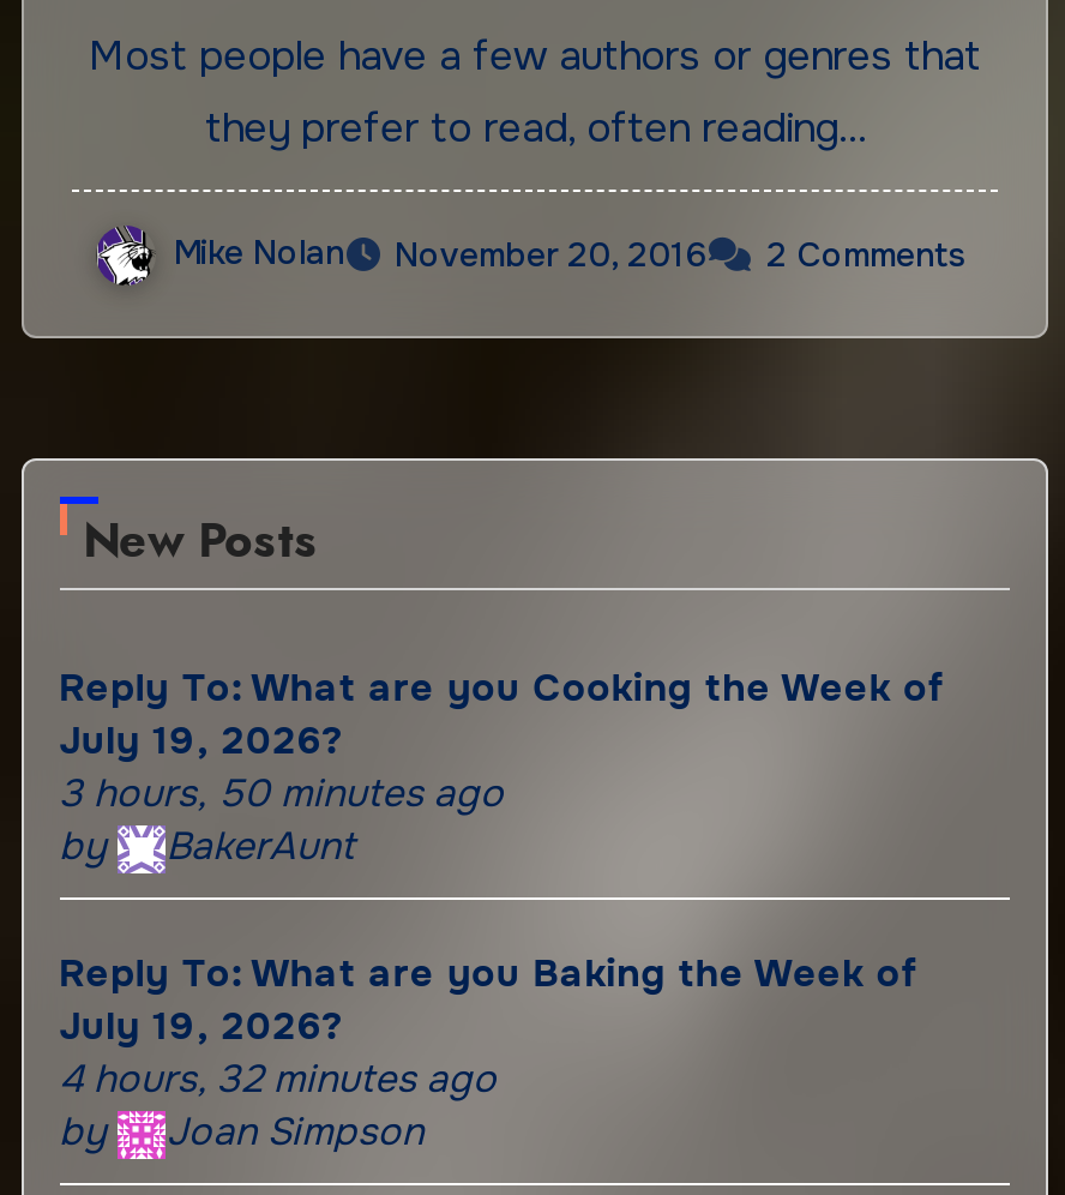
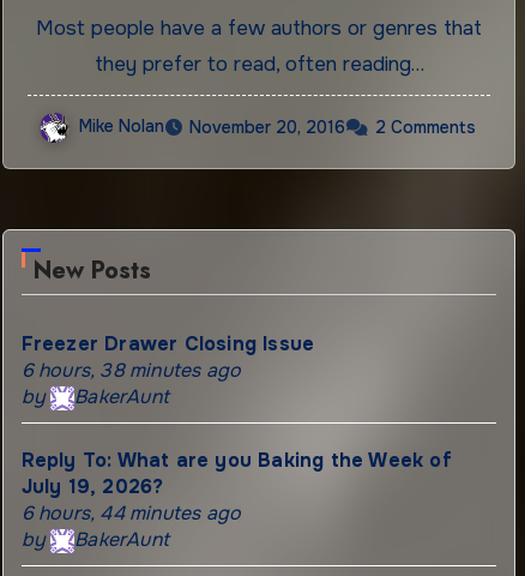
[59,662,947,818] Reply To: What are you Cooking the Week of | July 19, 2026? | 3 hours, 50 minutes ago -> [21,331,314,383] Freezer Drawer Closing Issue | 6 hours, 38 minutes ago
[59,1053,497,1103] 4 hours, 32 minutes ago -> [21,500,241,525] 6 hours, 44 minutes ago
[166,1106,424,1156] Joan Simpson -> [75,527,169,552] BakerAunt

